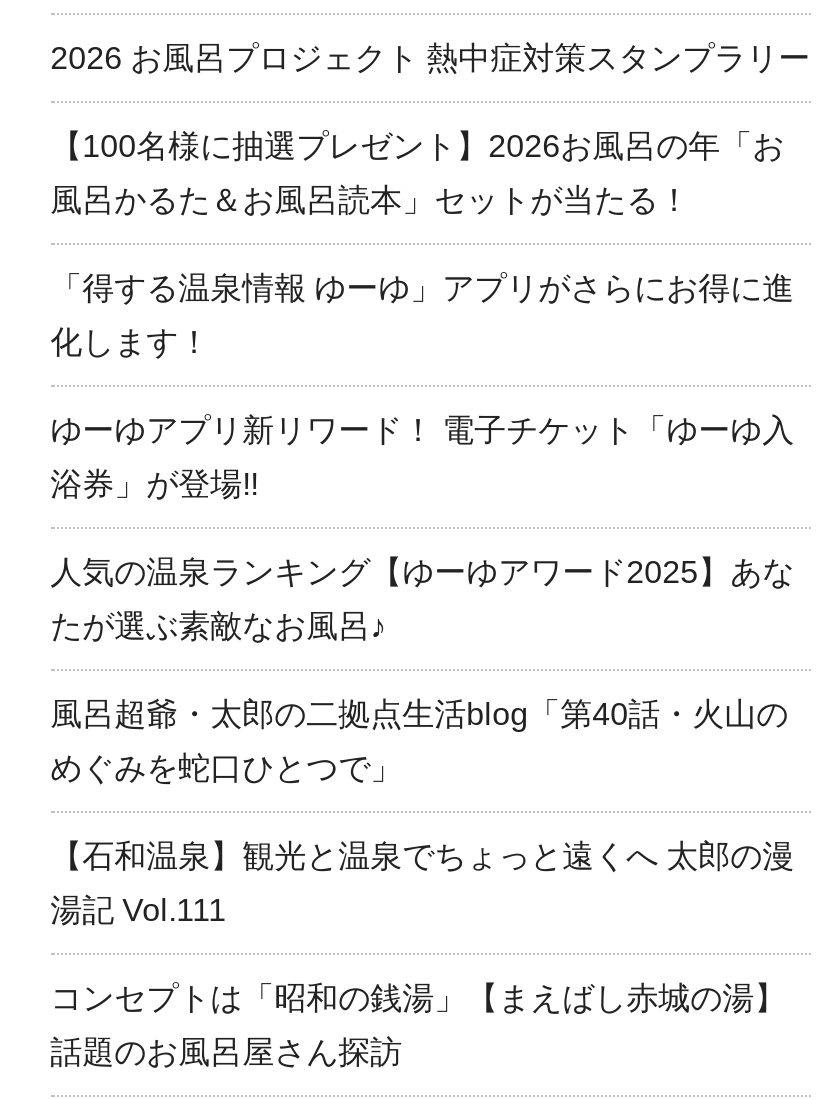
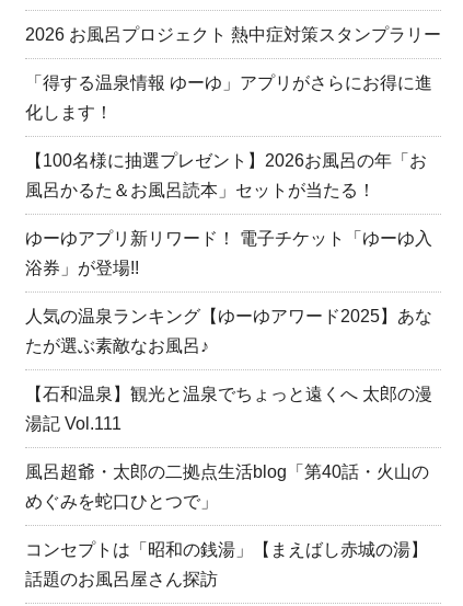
moved [50,129,784,217] -> [25,151,426,200]: 【100名様に抽選プレゼント】2026お風呂の年「お | 風呂かるた＆お風呂読本」セットが当たる！
moved [50,271,794,359] -> [25,74,432,122]: 「得する温泉情報 ゆーゆ」アプリがさらにお得に進 | 化します！
moved [50,697,788,785] -> [25,463,429,511]: 風呂超爺・太郎の二拠点生活blog「第40話・火山の | めぐみを蛇口ひとつで」
moved [50,839,794,927] -> [25,385,432,433]: 【石和温泉】観光と温泉でちょっと遠くへ 太郎の漫 | 湯記 Vol.111

